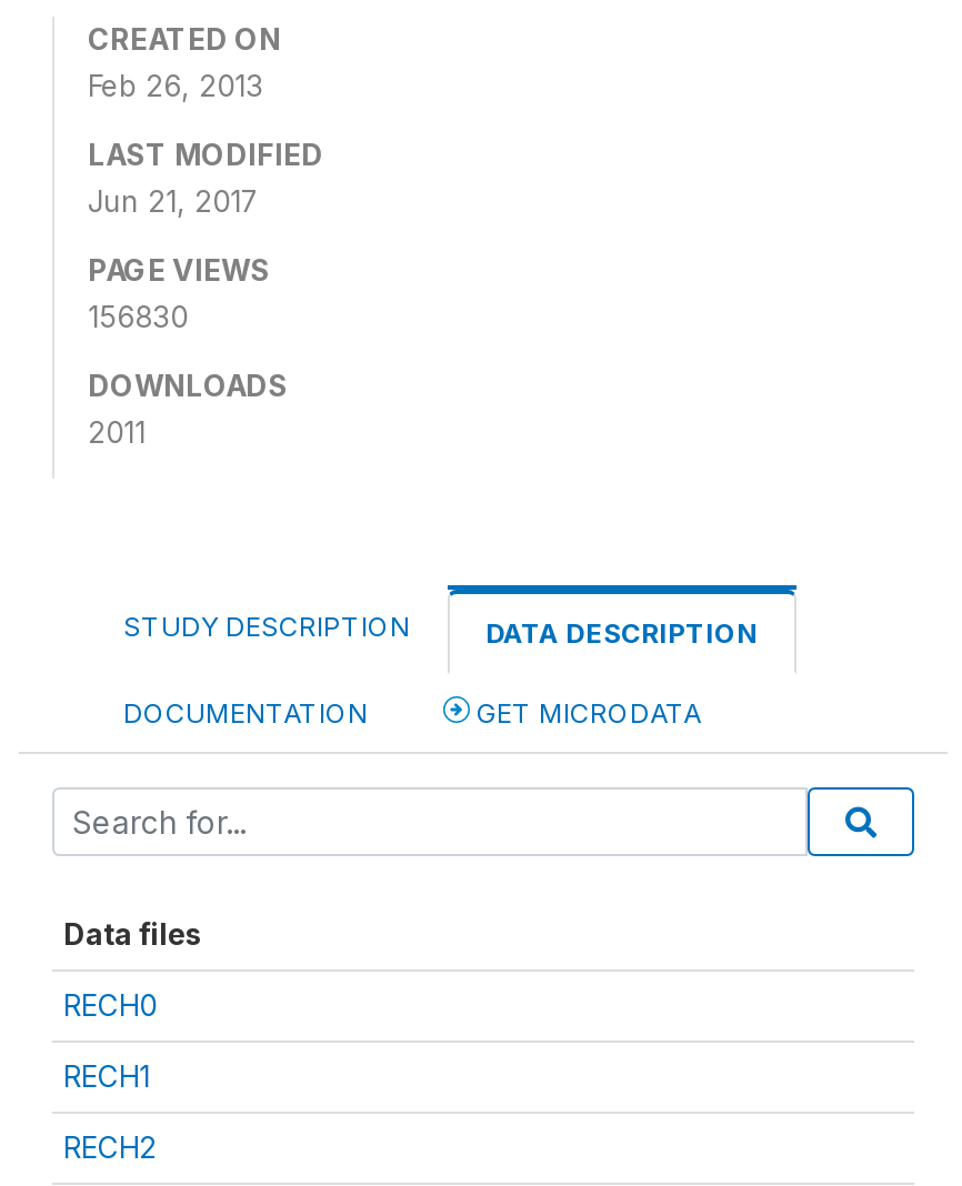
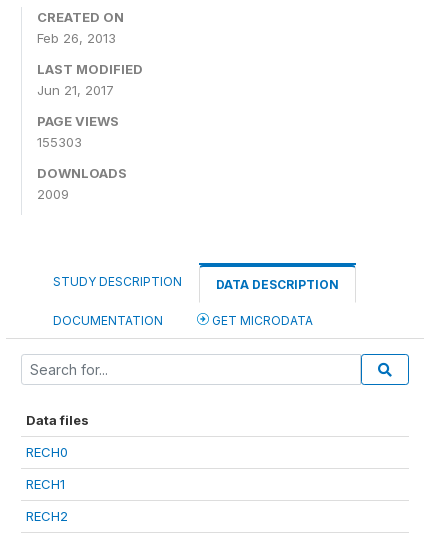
[88,299,188,334] 156830 -> [37,134,82,150] 155303
[88,414,146,450] 2011 -> [37,186,69,202] 2009

